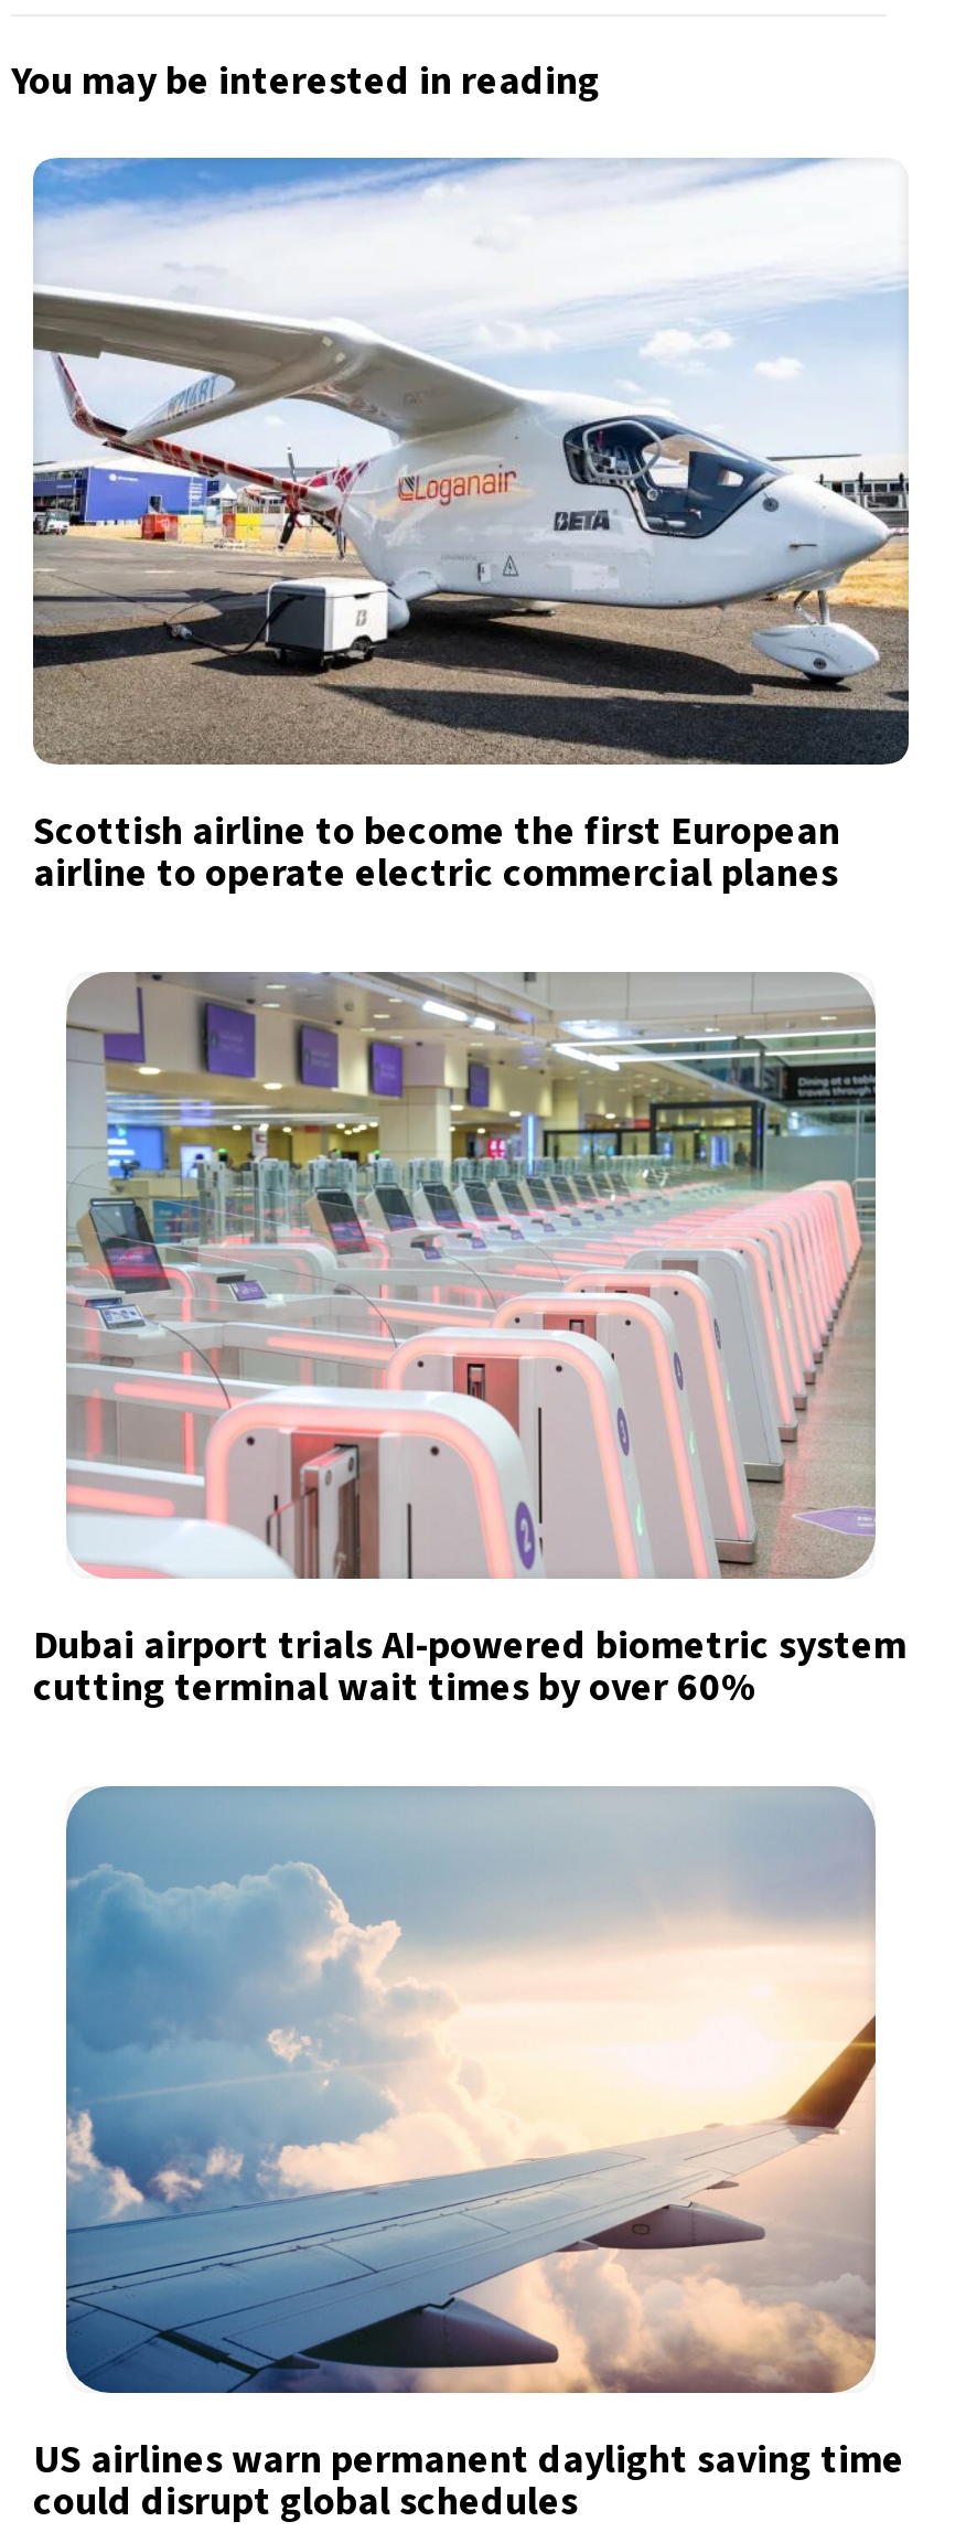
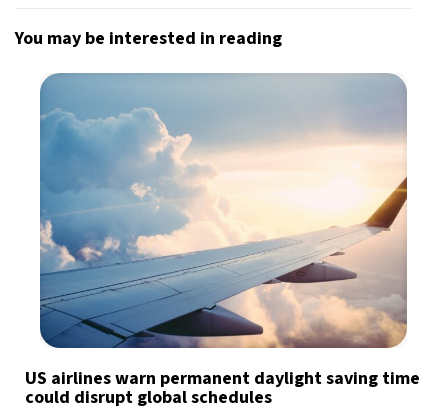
[31,156,911,900] [image] | Scottish airline to become the first European | airline to operate electric commercial planes -> none
[33,970,906,1714] [image] | Dubai airport trials AI-powered biometric system | cutting terminal wait times by over 60% -> none

